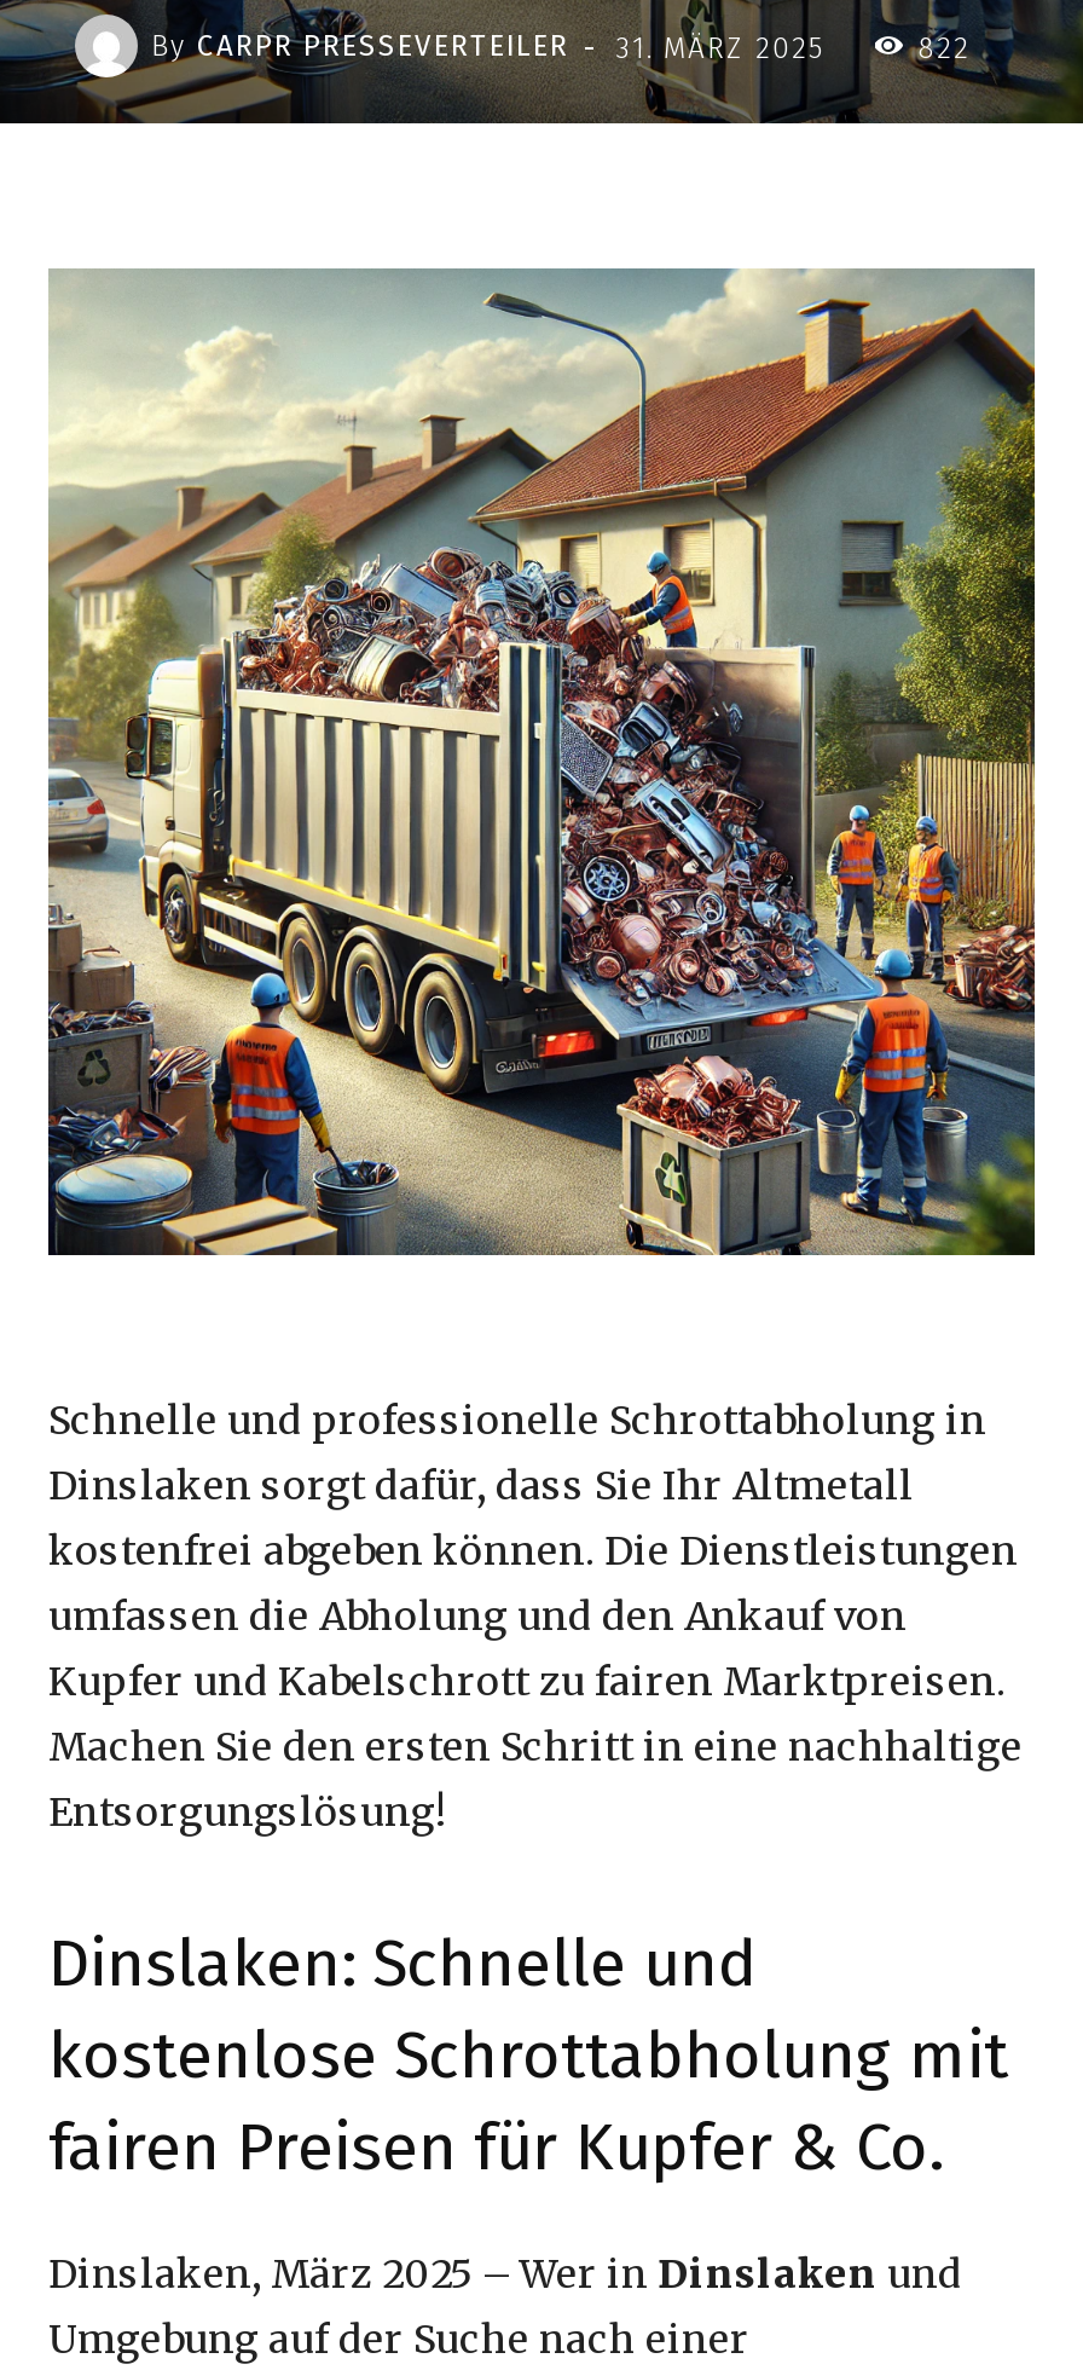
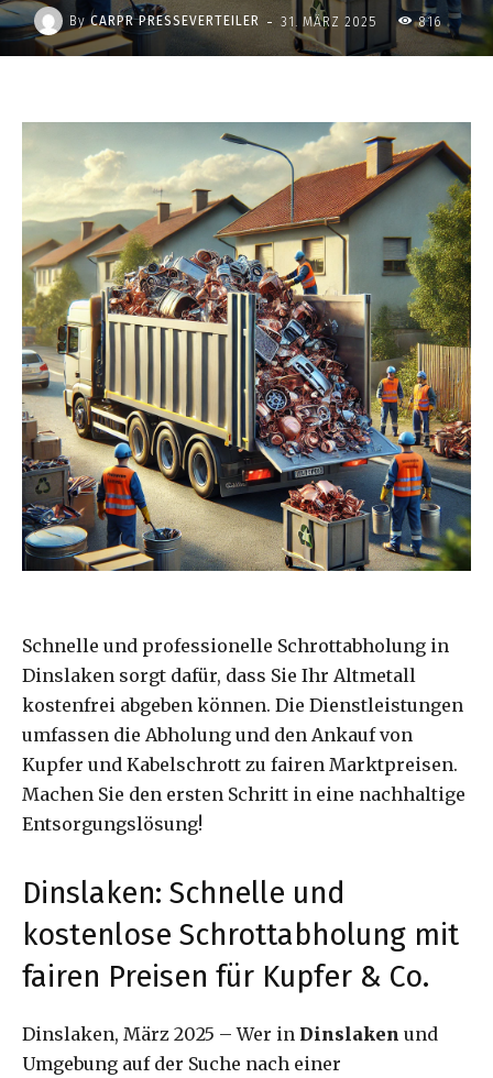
[917,30,971,64] 822 -> [418,14,441,29] 816

